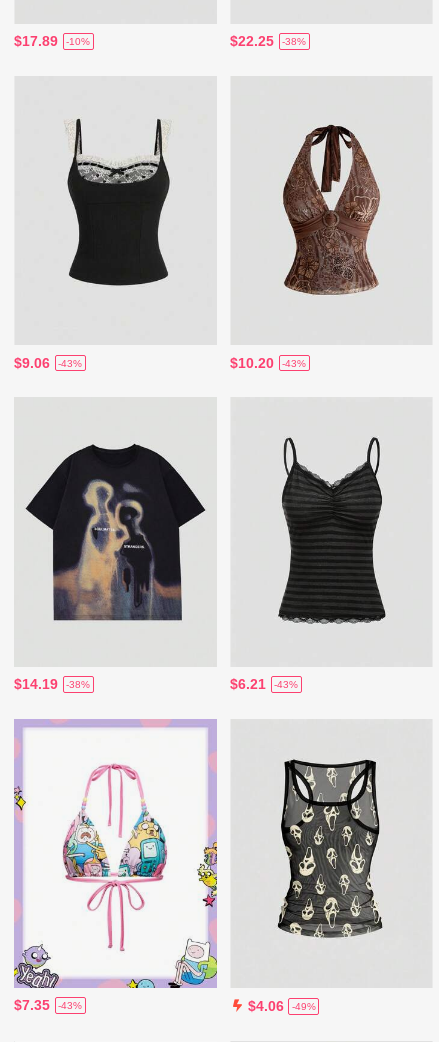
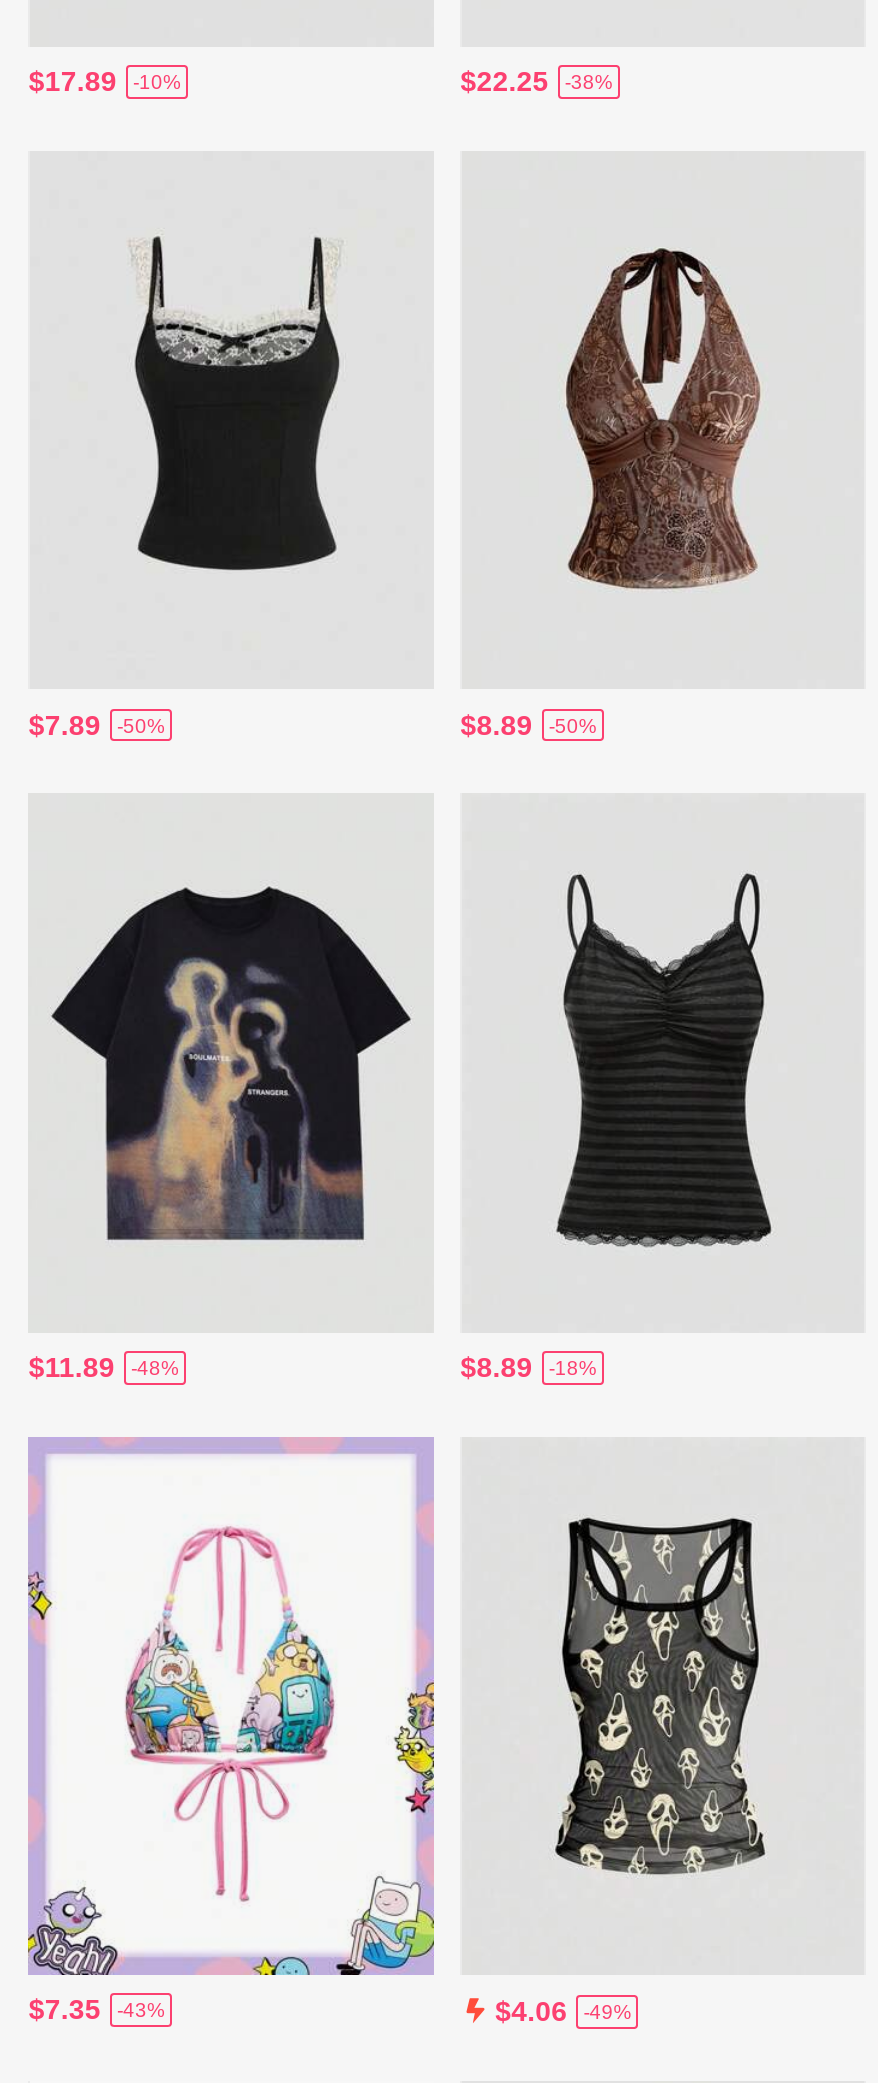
[14,354,50,370] $9.06 -> [29,708,101,740] $7.89
[58,358,82,369] -43% -> [117,714,165,736] -50%
[230,354,274,370] $10.20 -> [460,708,532,740] $8.89
[282,358,306,369] -43% -> [549,714,597,736] -50%
[14,676,58,692] $14.19 -> [29,1351,115,1383] $11.89
[66,679,90,690] -38% -> [131,1357,179,1379] -48%
[230,676,266,692] $6.21 -> [460,1351,532,1383] $8.89
[274,679,298,690] -43% -> [549,1357,597,1379] -18%

